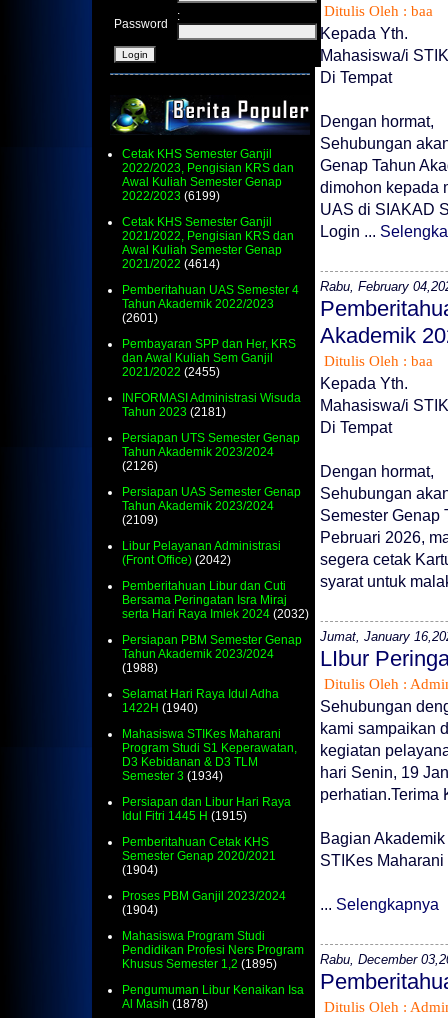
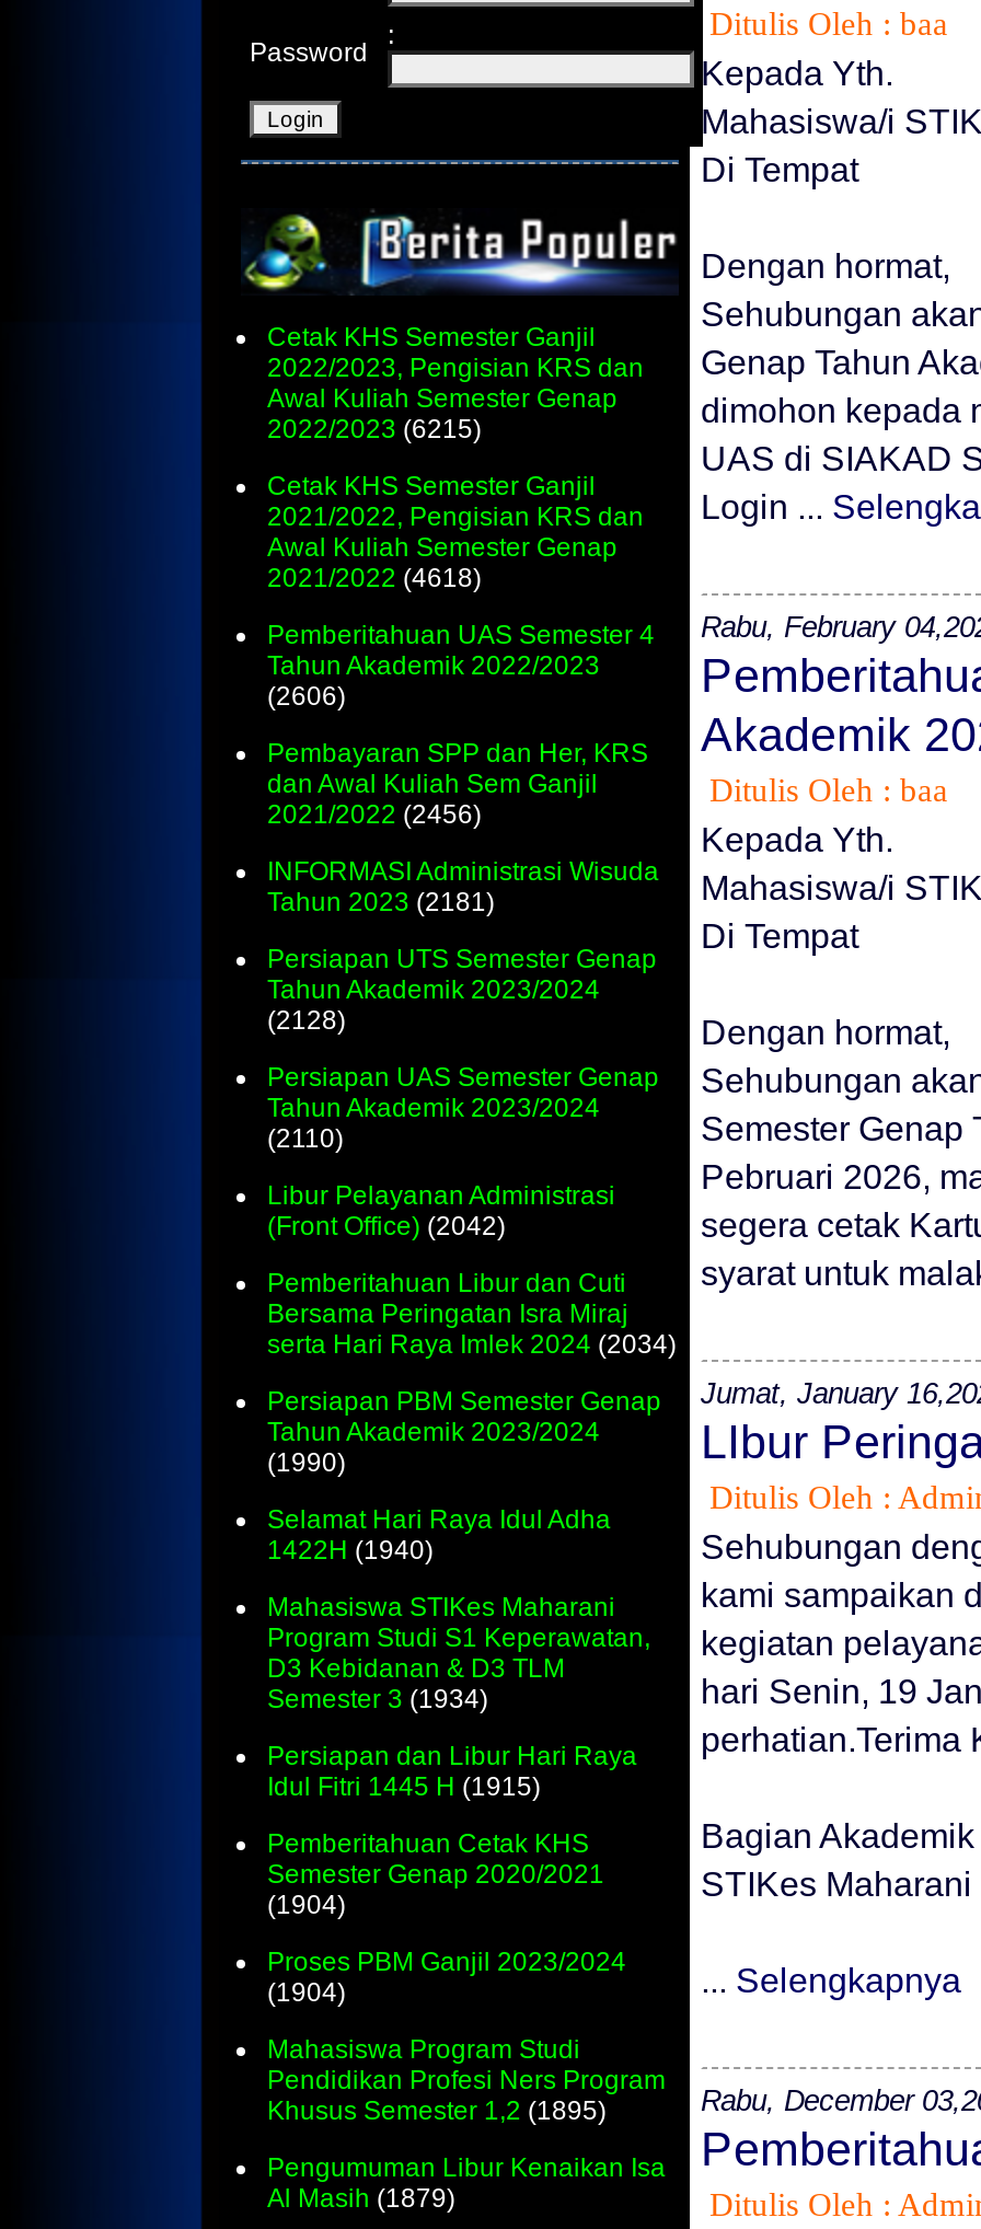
[122,189,220,203] 2022/2023 (6199) -> [267,414,482,444] 2022/2023 (6215)
[122,257,220,271] 2021/2022 (4614) -> [267,563,482,593] 2021/2022 (4618)
[122,311,158,325] (2601) -> [267,681,346,712] (2606)
[122,365,220,379] 2021/2022 (2455) -> [267,799,482,830] 2021/2022 (2456)
[122,459,158,473] (2126) -> [267,1005,346,1036] (2128)
[122,513,158,527] (2109) -> [267,1123,344,1154] (2110)
[122,607,309,621] serta Hari Raya Imlek 2024 (2032) -> [267,1329,677,1360] serta Hari Raya Imlek 2024 (2034)
[122,661,158,675] (1988) -> [267,1447,346,1478] (1990)
[122,997,208,1011] Al Masih (1878) -> [267,2183,455,2214] Al Masih (1879)

